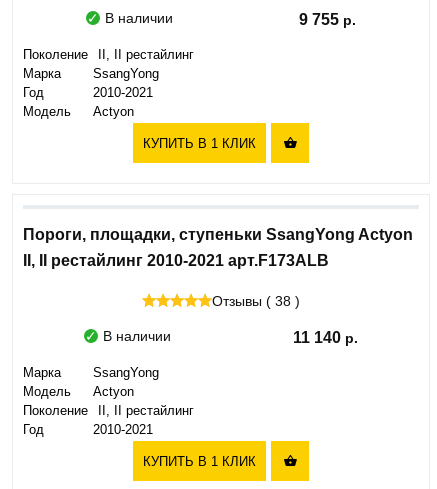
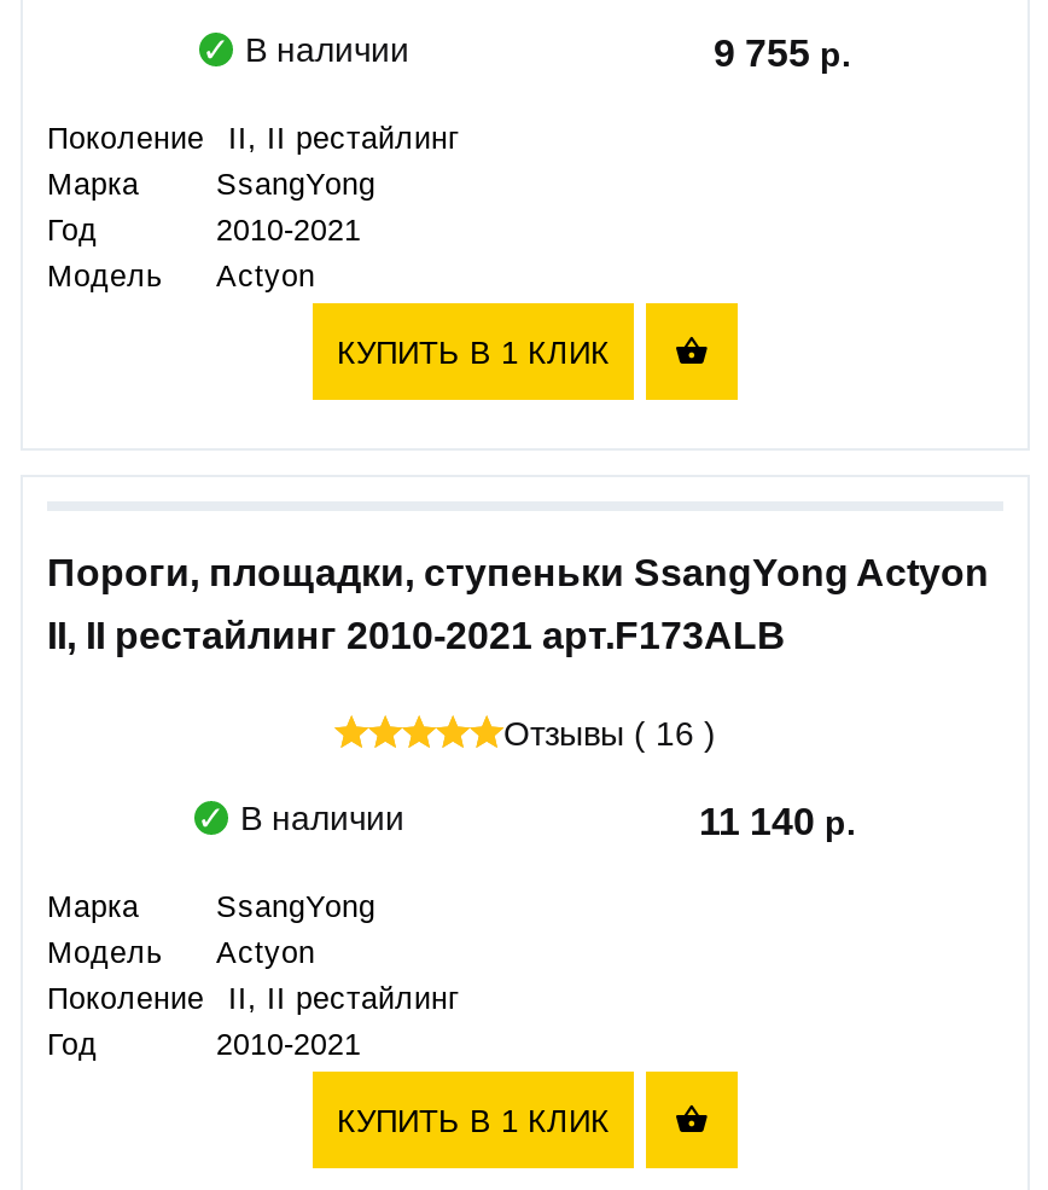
[212,293,300,309] Отзывы ( 38 ) -> [503,713,716,752] Отзывы ( 16 )

